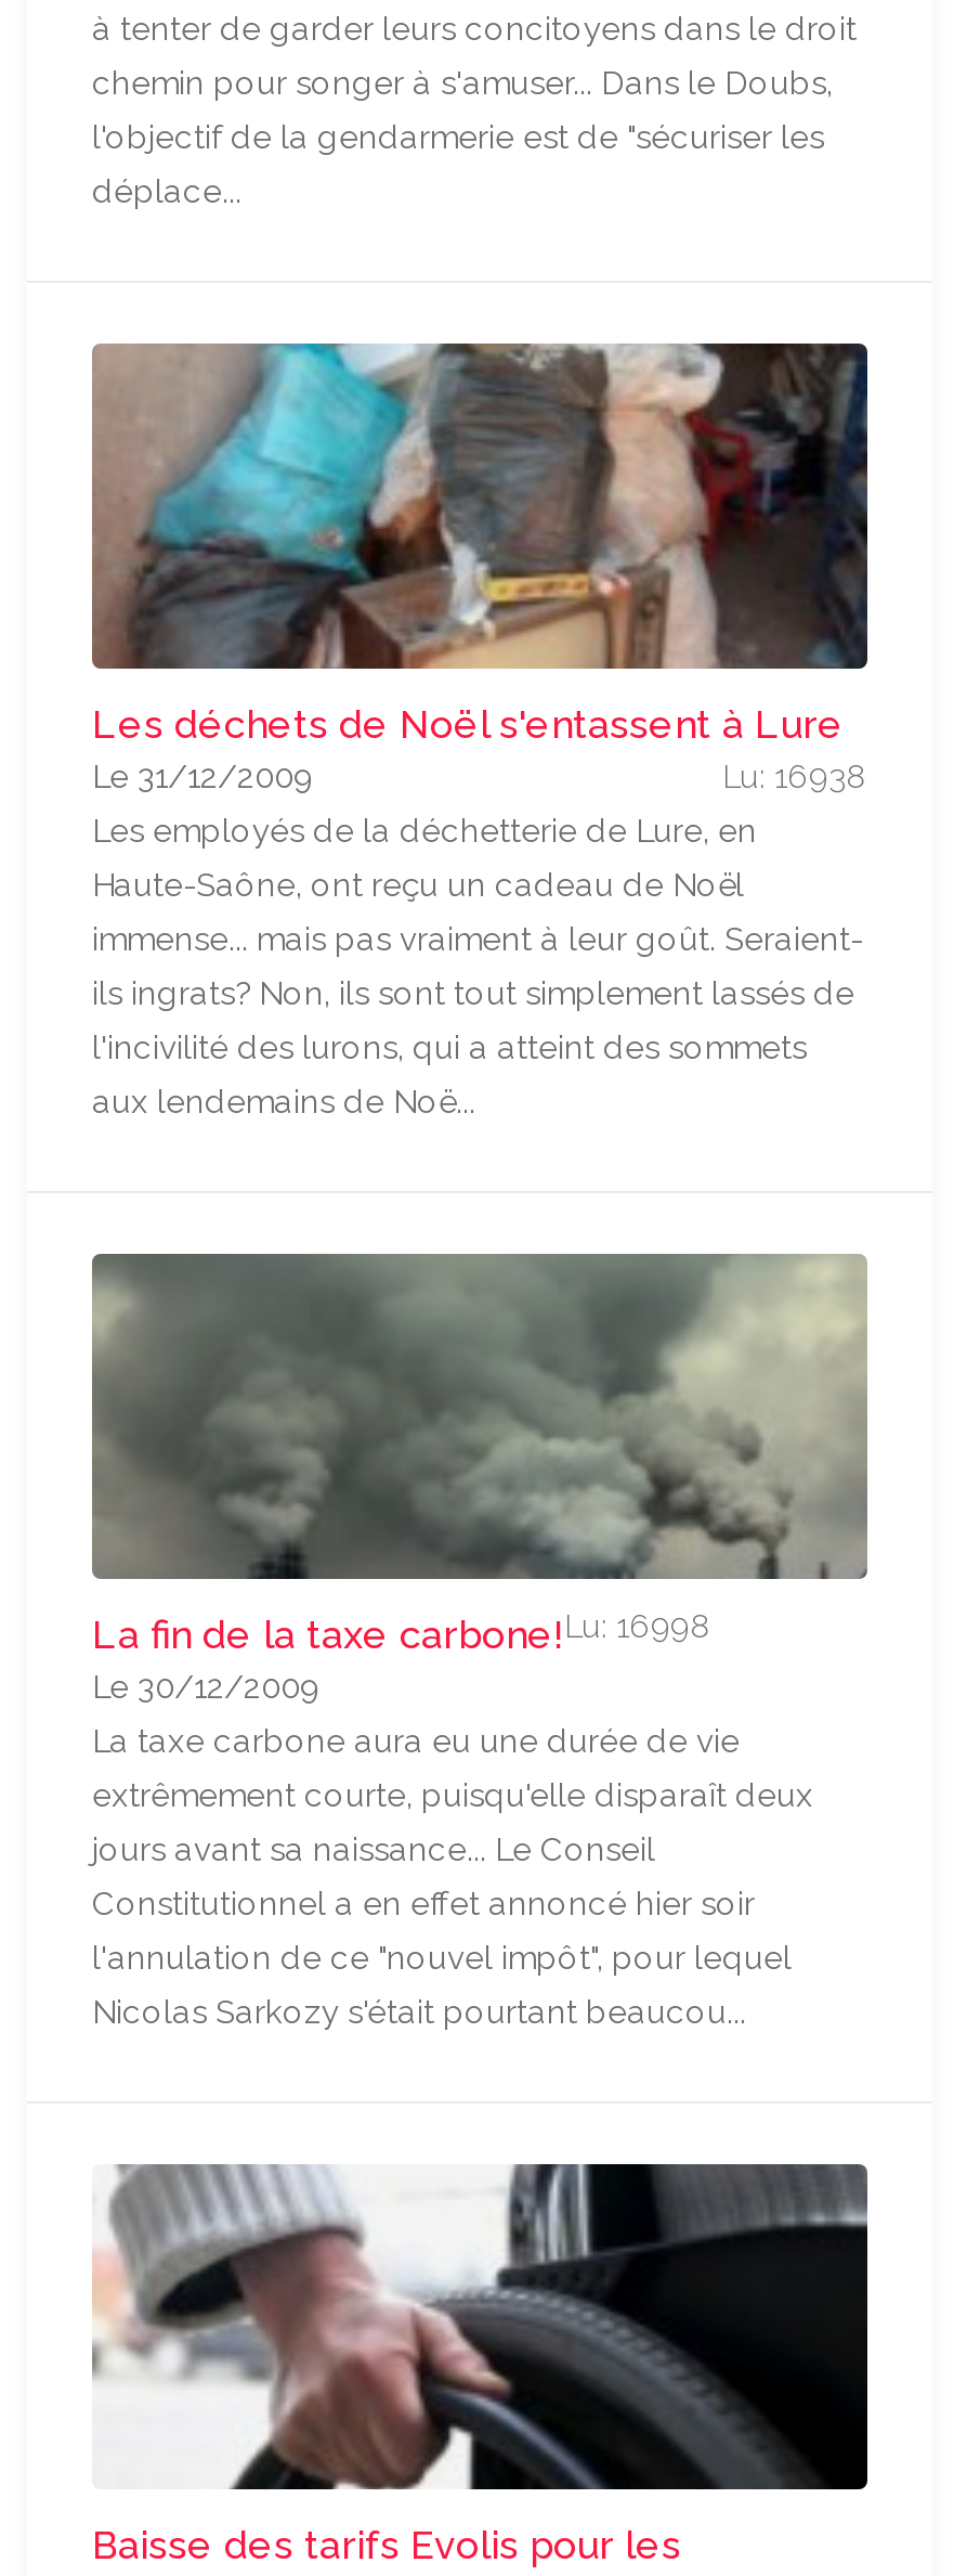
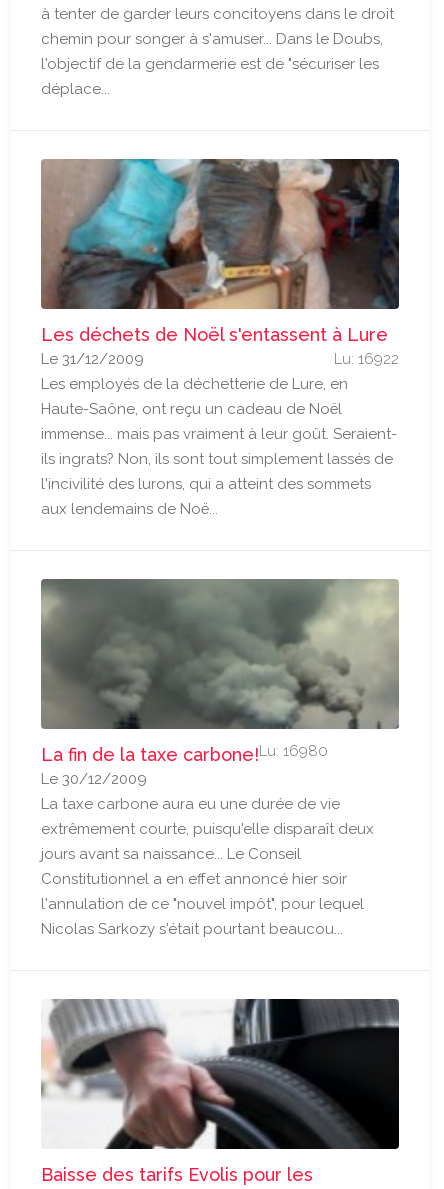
[722,758,867,797] Lu: 16938 -> [334,350,399,368] Lu: 16922
[92,1607,711,1657] La fin de la taxe carbone!Lu: 16998 -> [41,742,328,765] La fin de la taxe carbone!Lu: 16980

